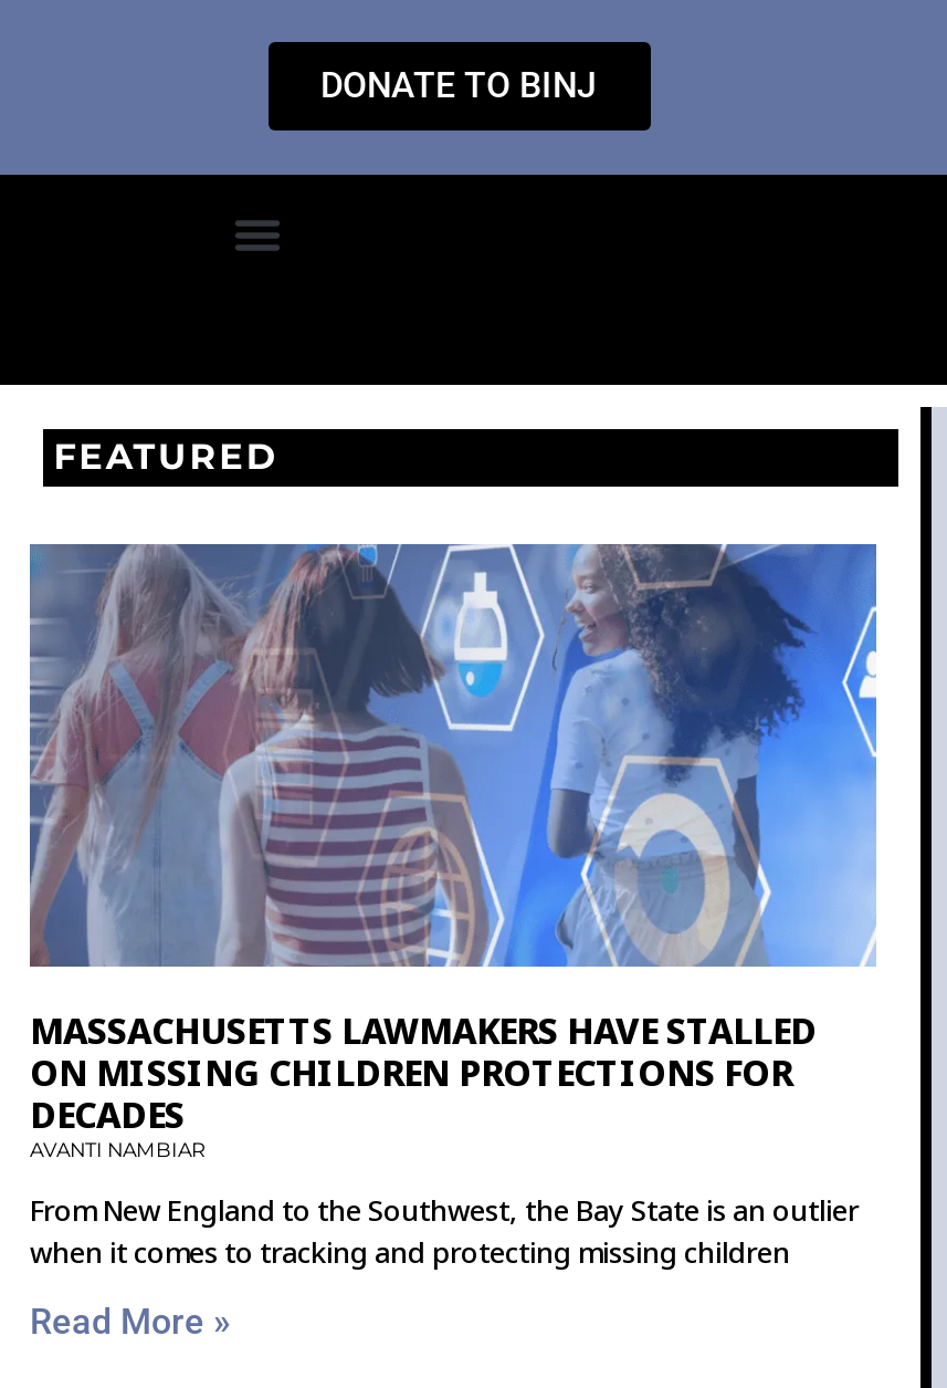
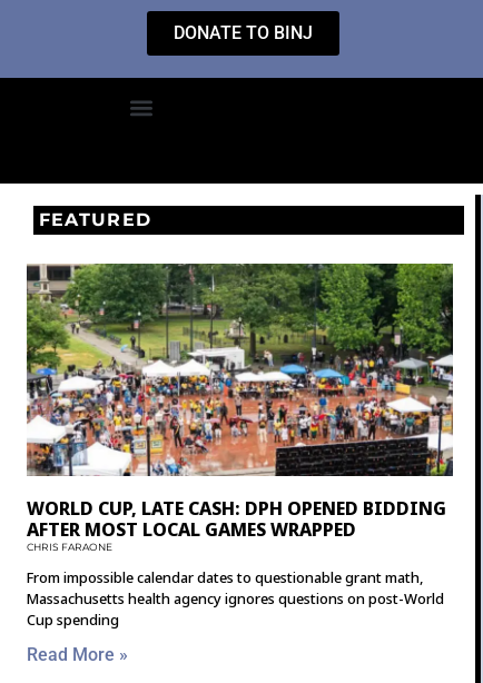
[28,542,878,1161] [image] | MASSACHUSETTS LAWMAKERS HAVE STALLED | ON MISSING CHILDREN PROTECTIONS FOR | DECADES | AVANTI NAMBIAR -> [26,263,454,553] [image] | WORLD CUP, LATE CASH: DPH OPENED BIDDING | AFTER MOST LOCAL GAMES WRAPPED | CHRIS FARAONE
[30,1190,859,1272] From New England to the Southwest, the Bay State is an outlier | when it comes to tracking and protecting missing children -> [27,567,444,630] From impossible calendar dates to questionable grant math, | Massachusetts health agency ignores questions on post-World | Cup spending

